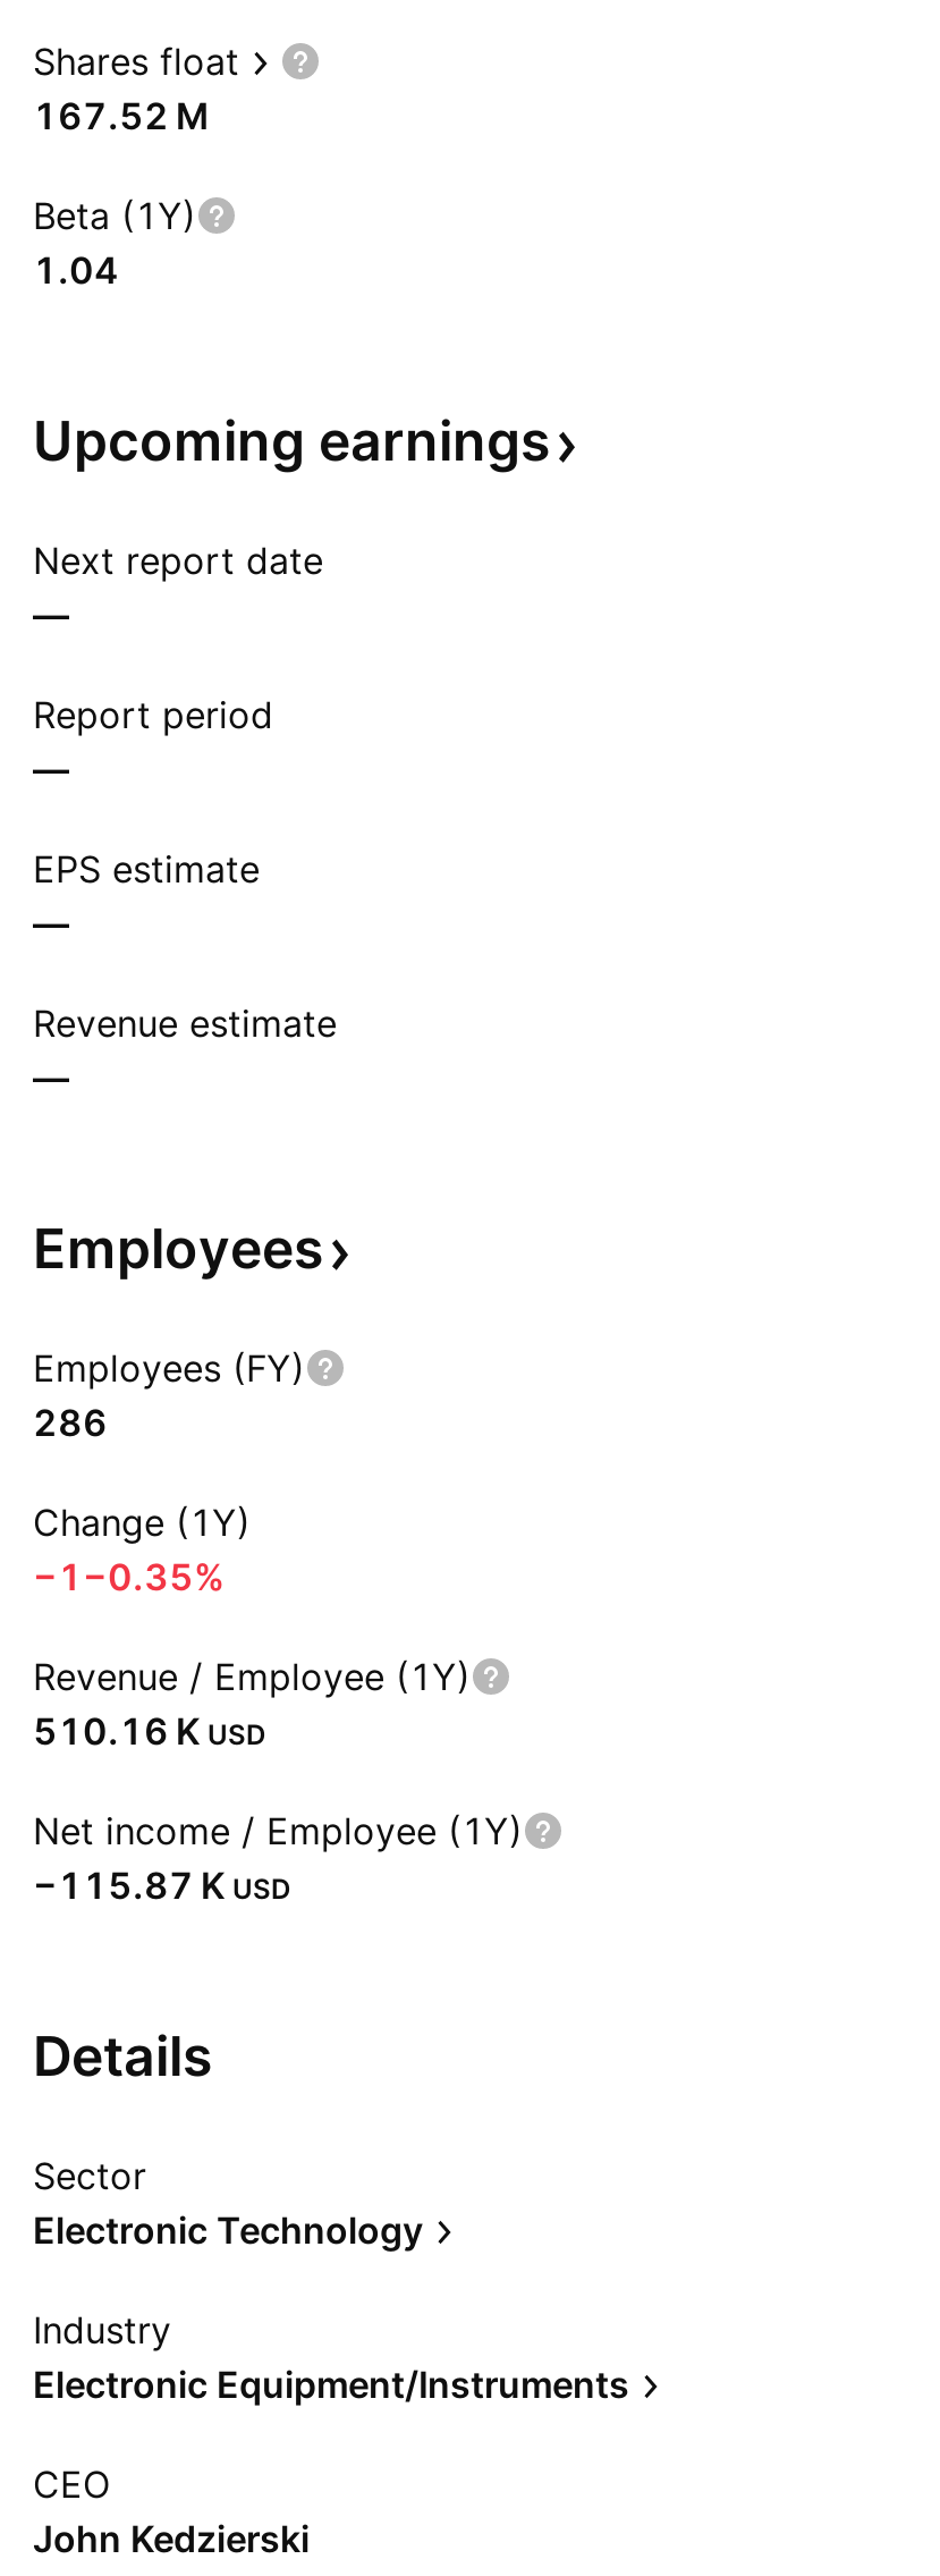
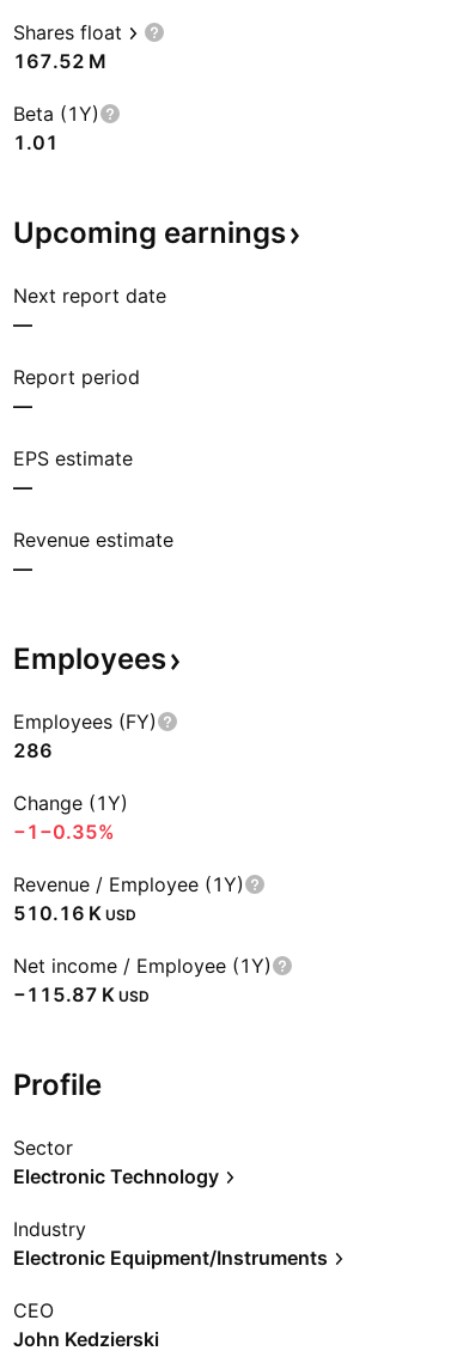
[33,247,119,293] 1.04 -> [13,130,59,154] 1.01
[33,2024,212,2089] Details -> [13,1067,102,1102] Profile

